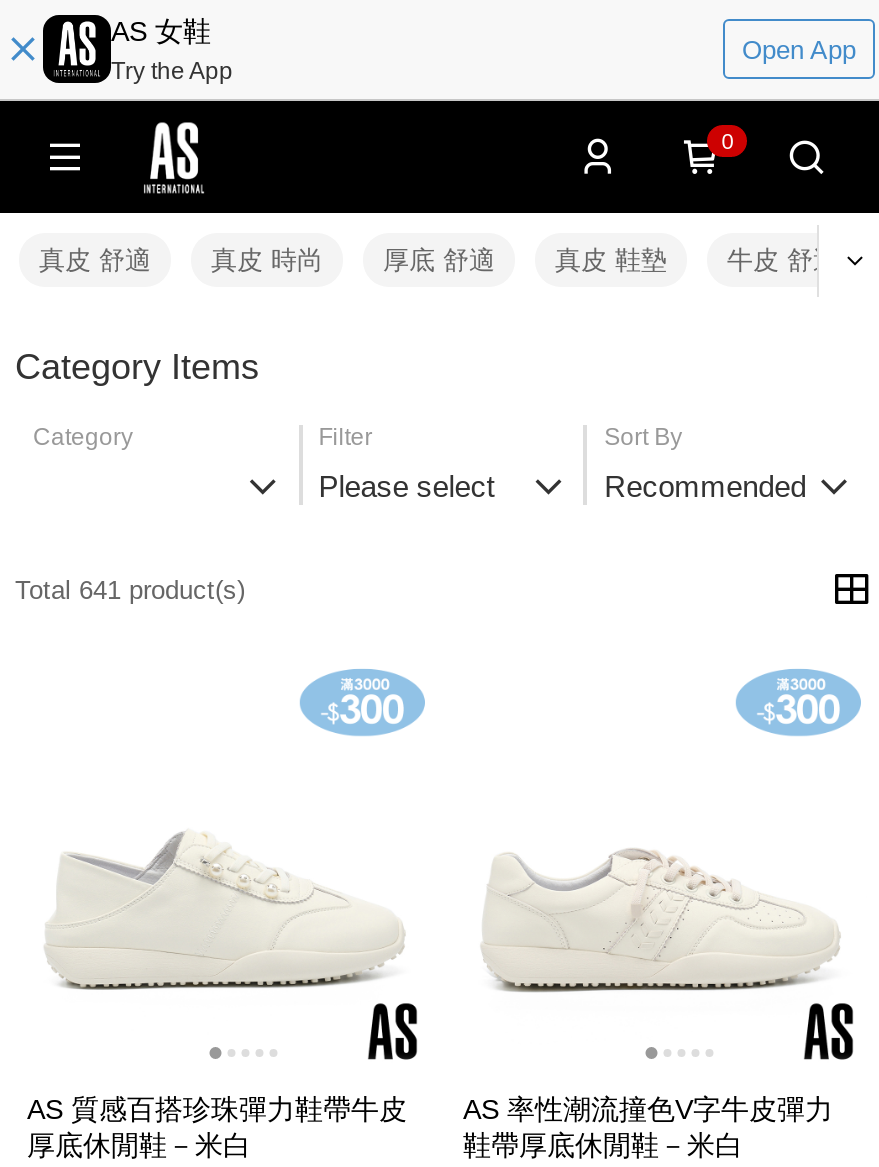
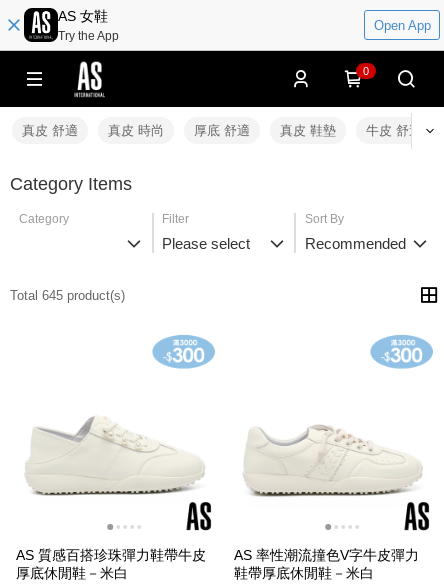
[15,574,245,604] Total 641 product(s) -> [10,287,125,302] Total 645 product(s)

